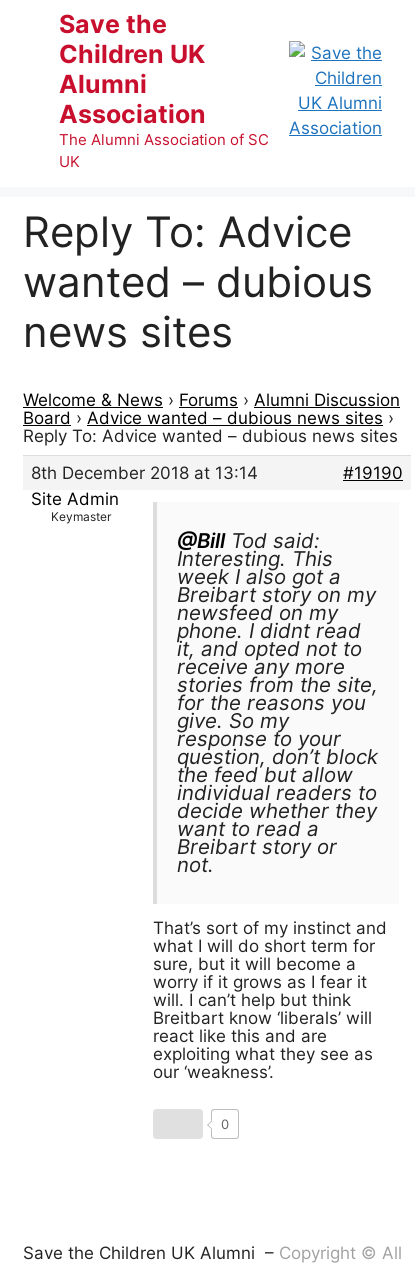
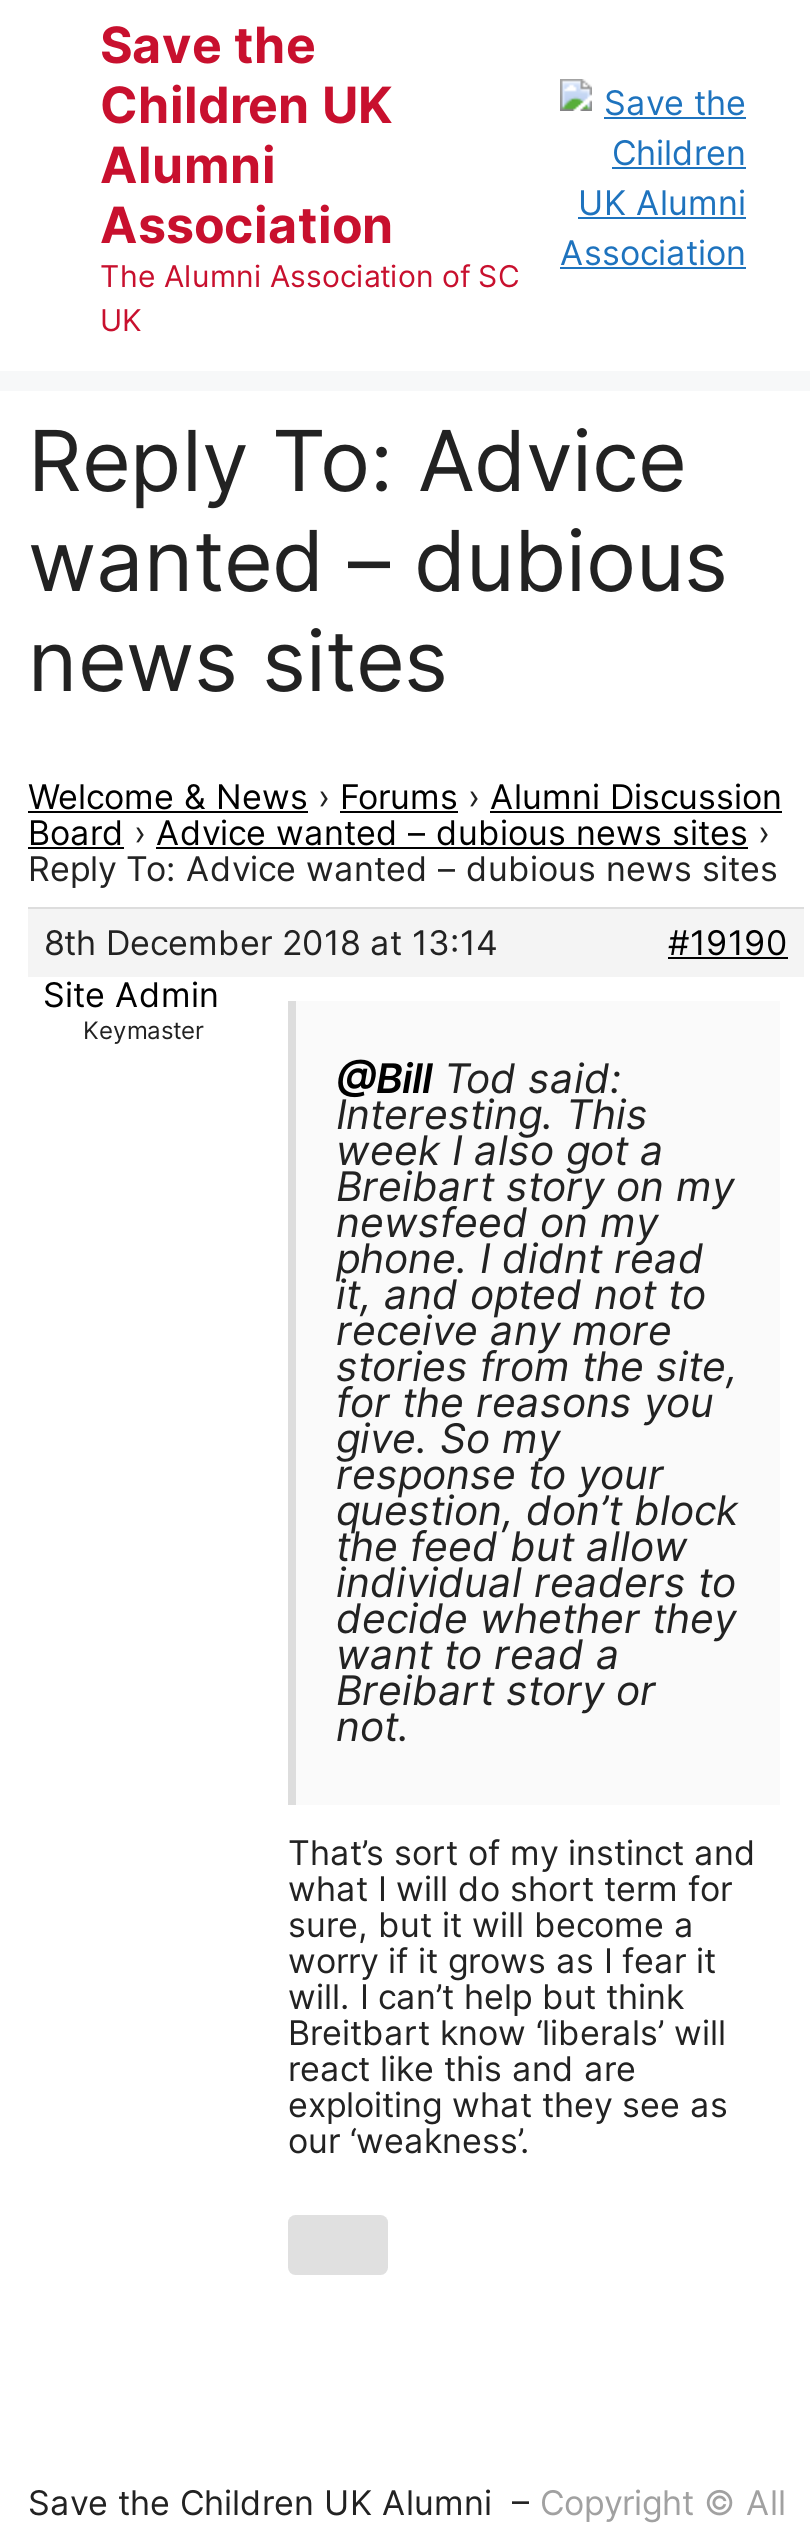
[221,1116,229,1132] 0 -> none

